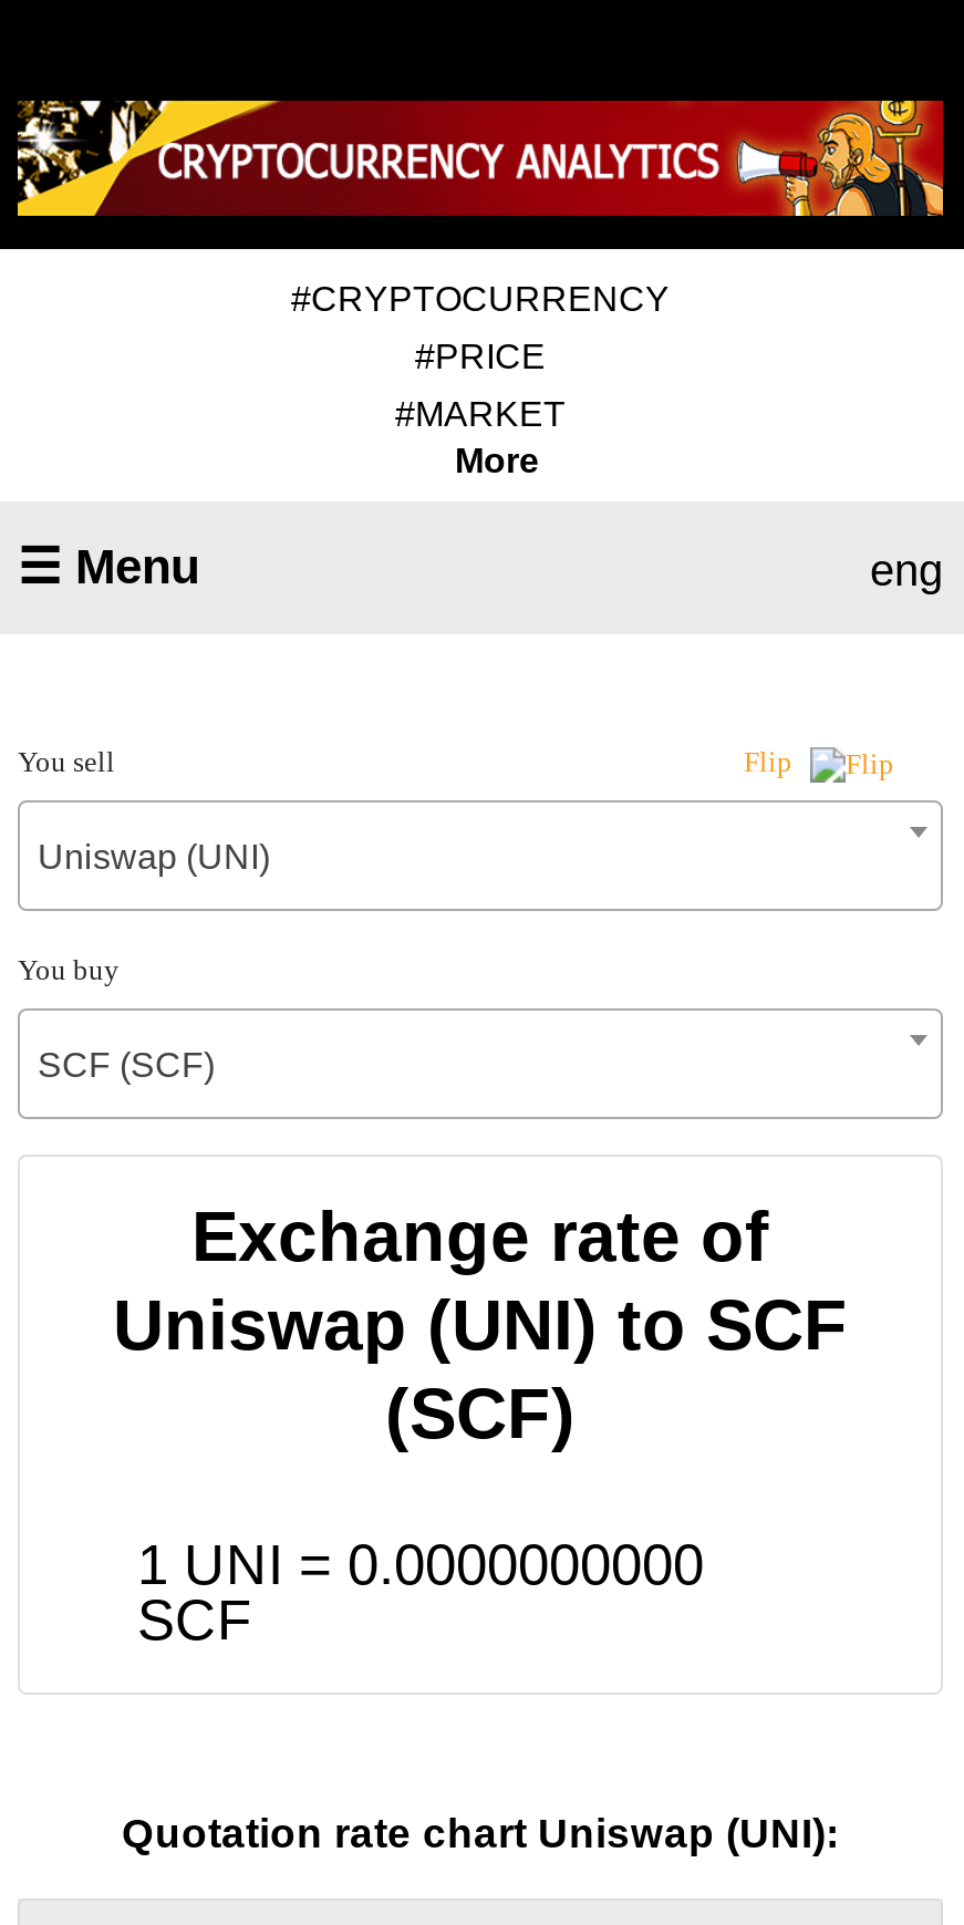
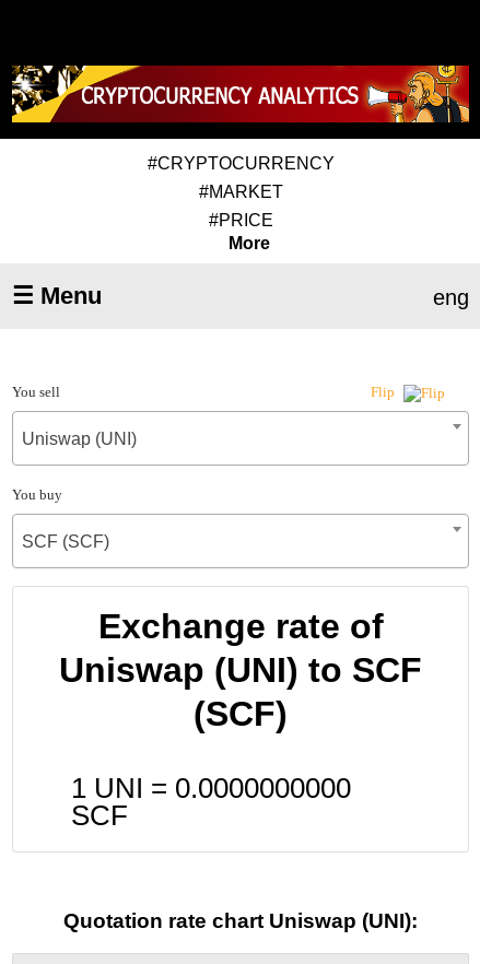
moved [415,337,546,375] -> [208,211,273,229]: #PRICE
moved [395,395,566,432] -> [198,182,283,201]: #MARKET

